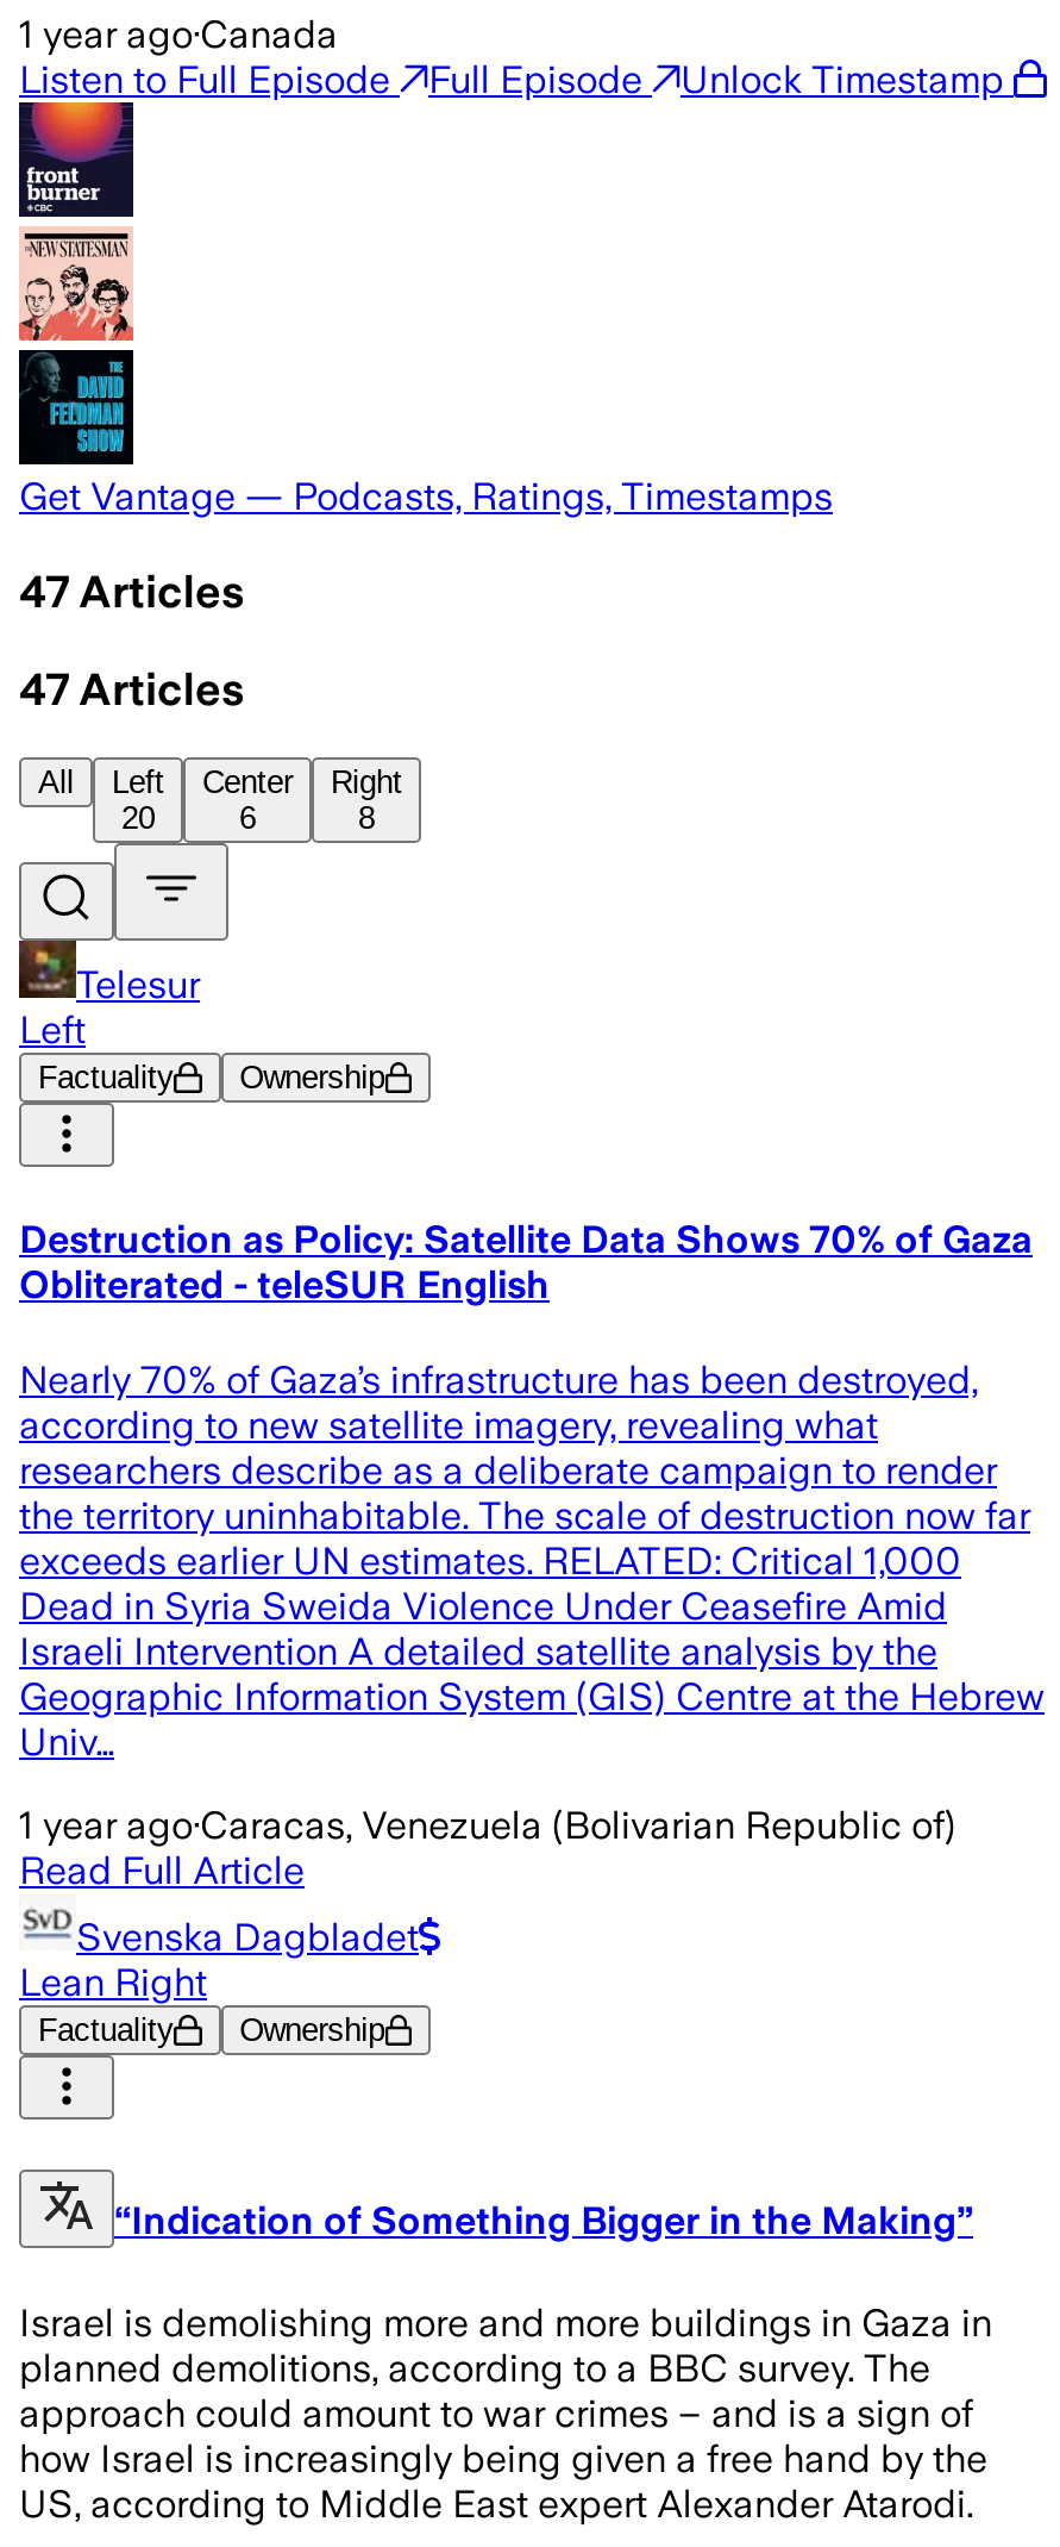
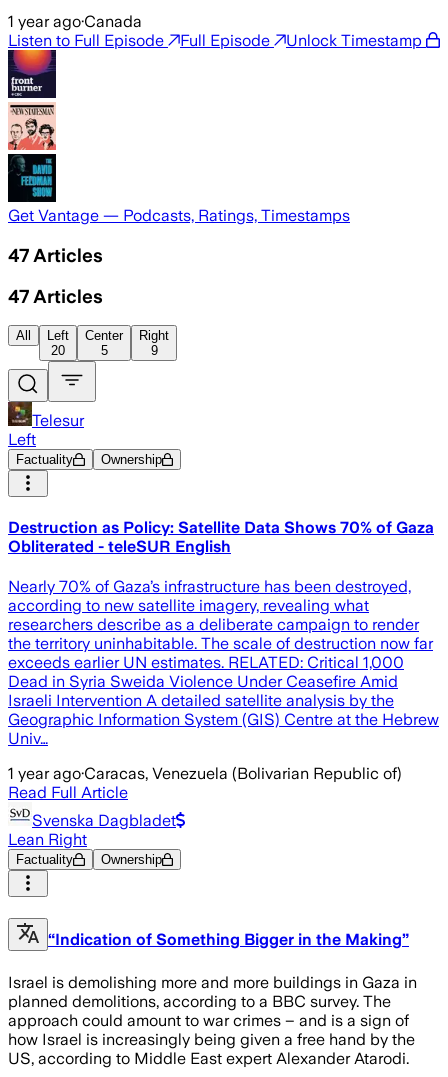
[239,801,256,837] 6 -> [100,343,107,358] 5
[358,801,375,837] 8 -> [150,343,157,358] 9

